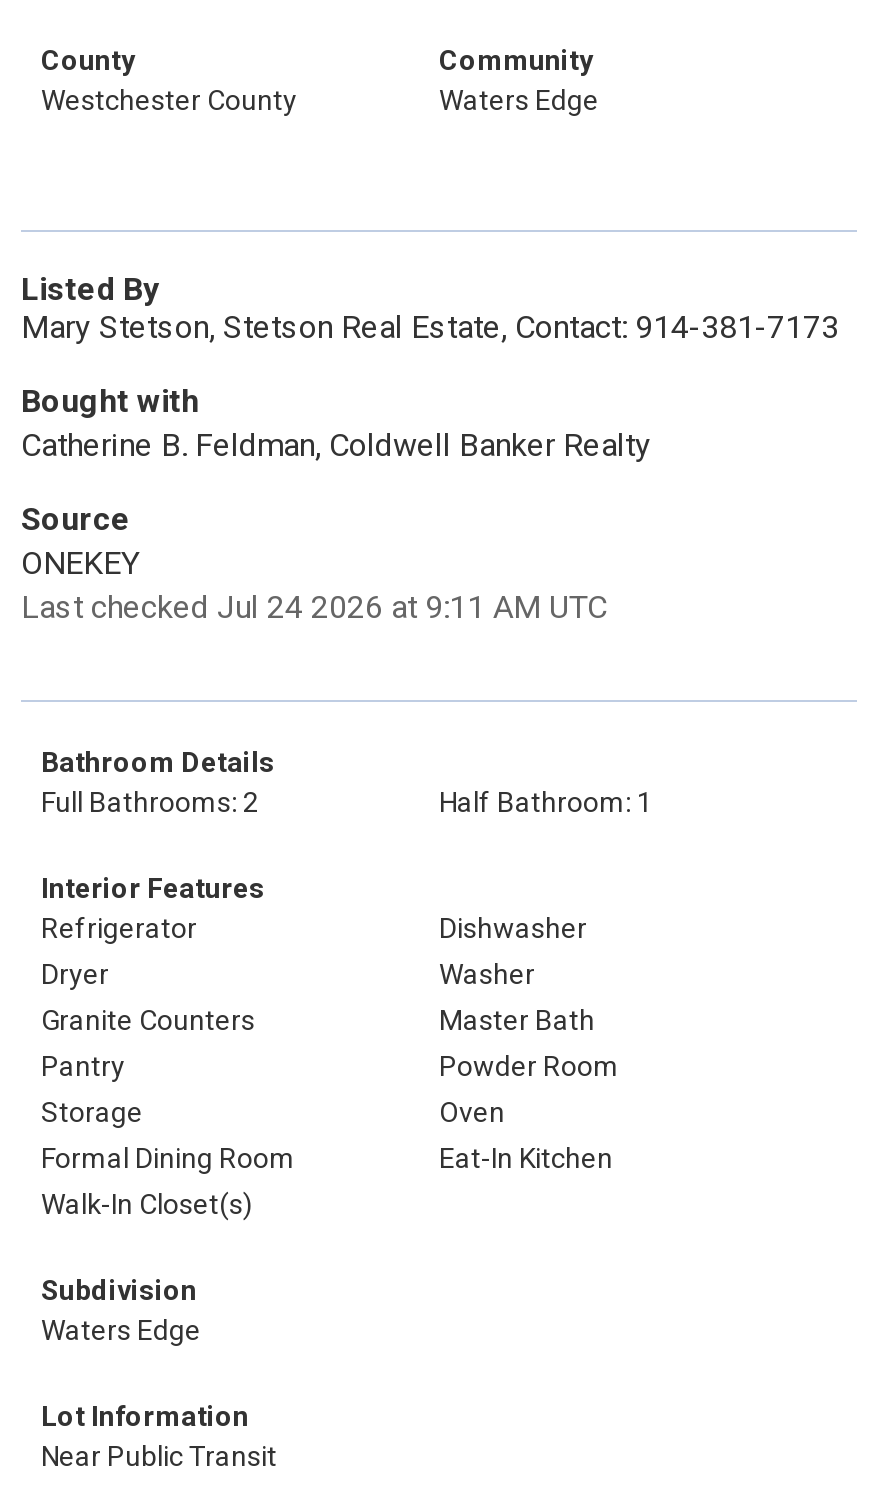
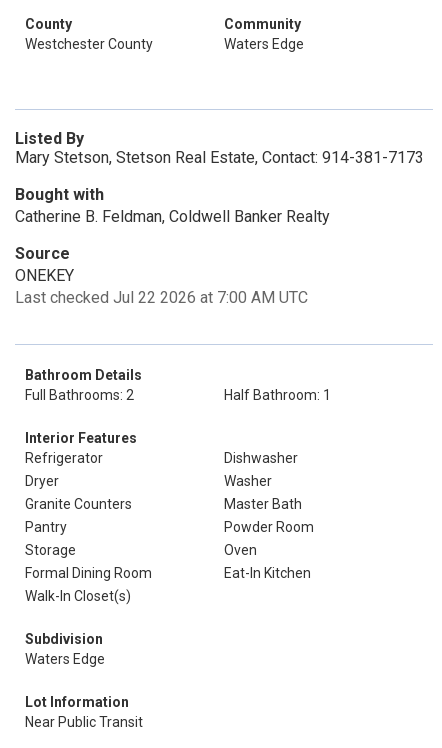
[21,588,607,626] Last checked Jul 24 2026 at 9:11 AM UTC -> [15,288,308,307] Last checked Jul 22 2026 at 7:00 AM UTC

